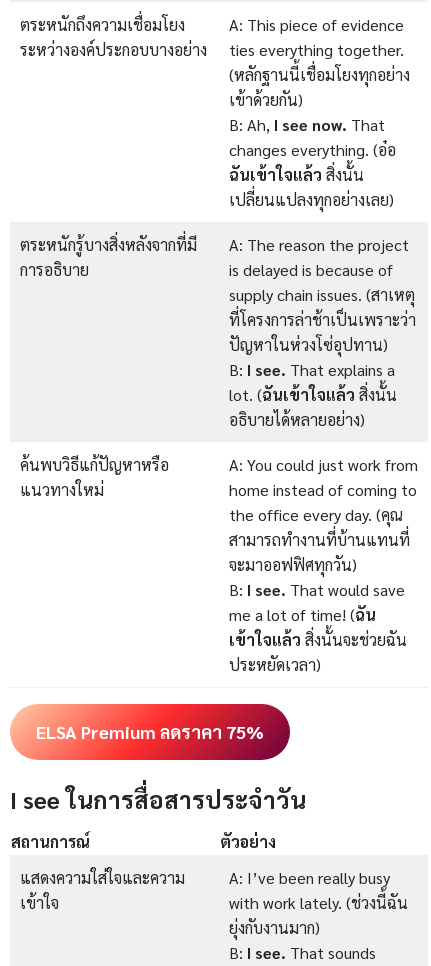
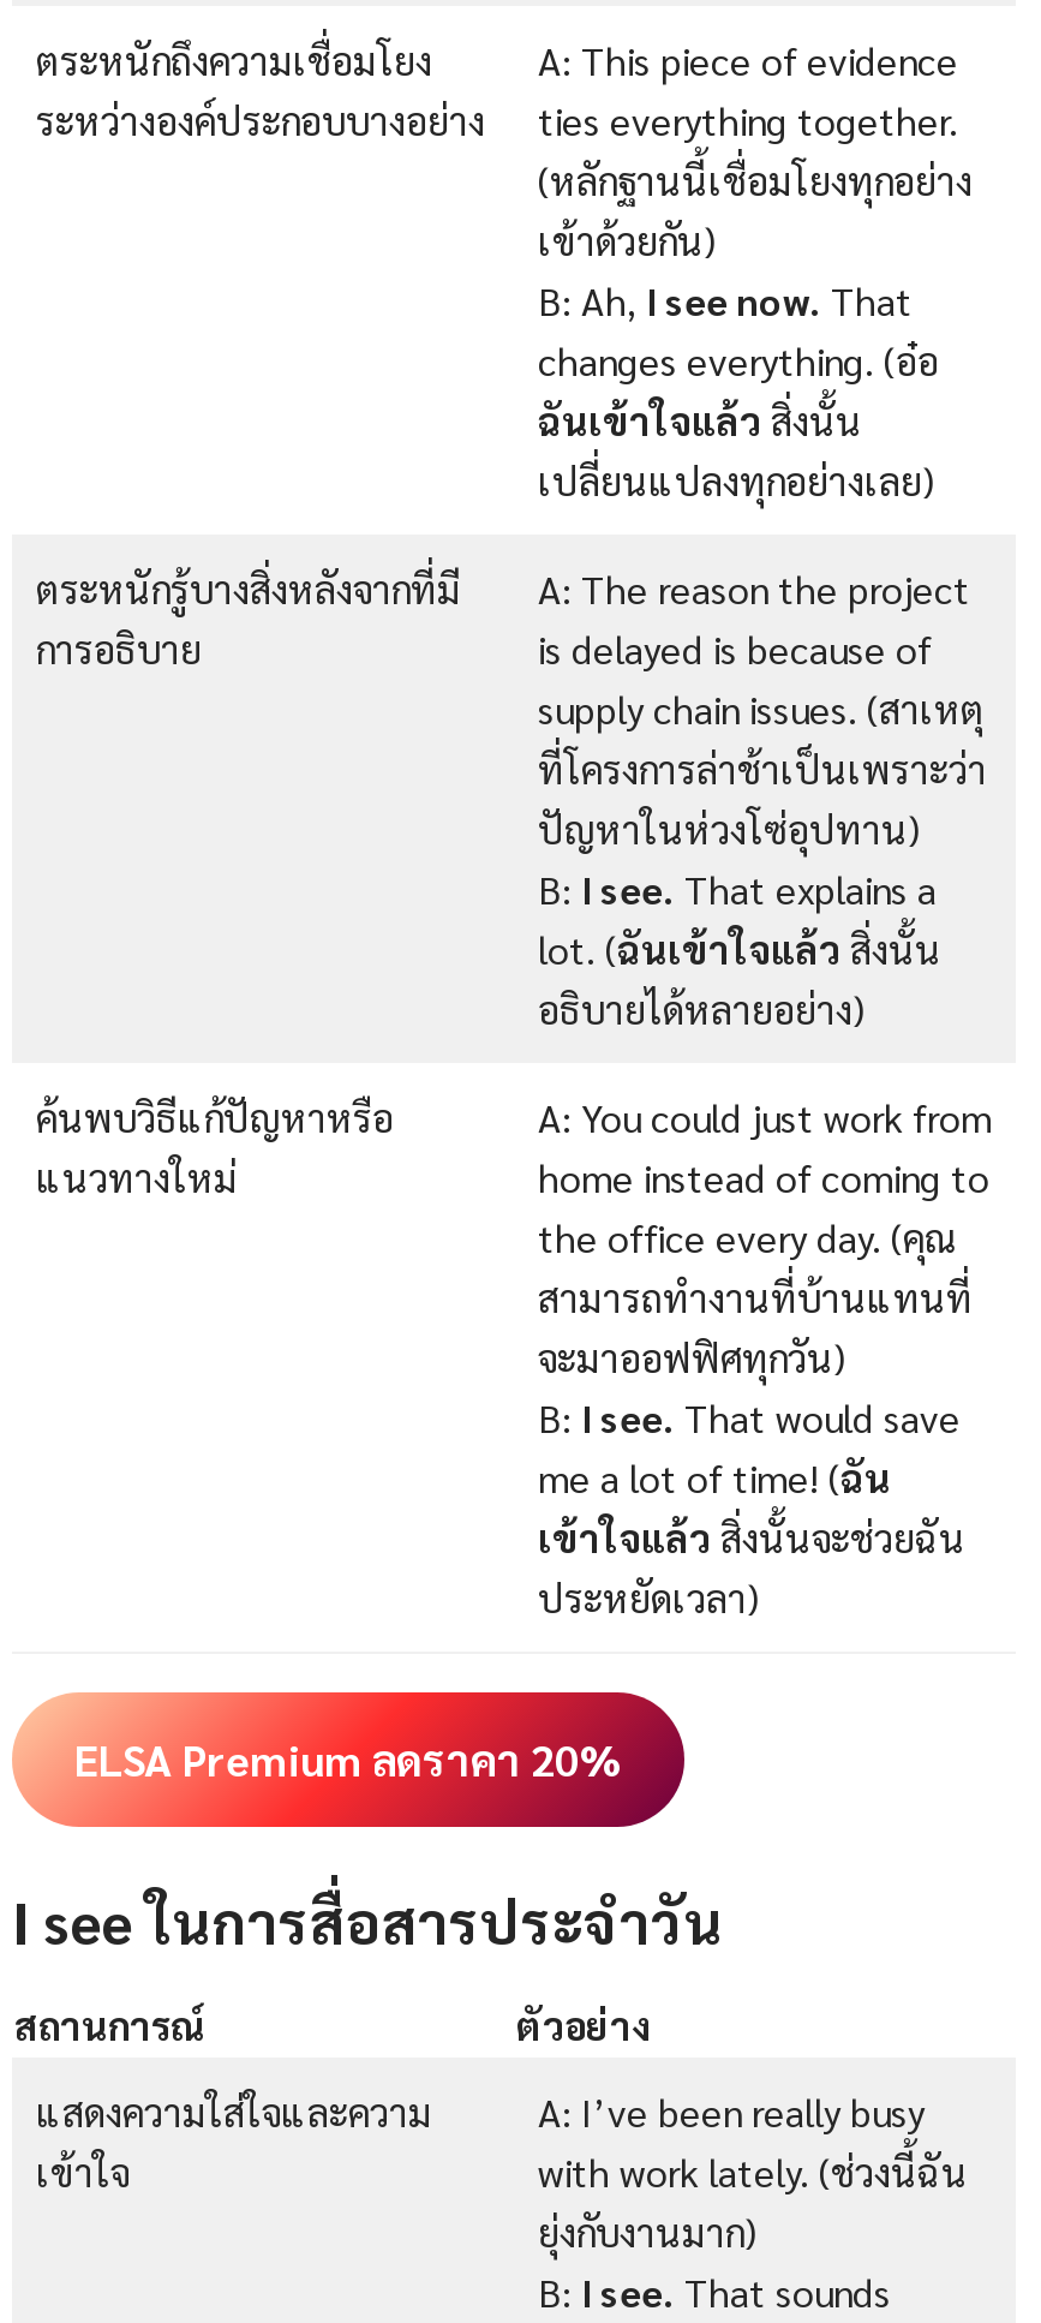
[36,720,264,743] ELSA Premium ลดราคา 75% -> [74,1731,622,1787] ELSA Premium ลดราคา 20%

